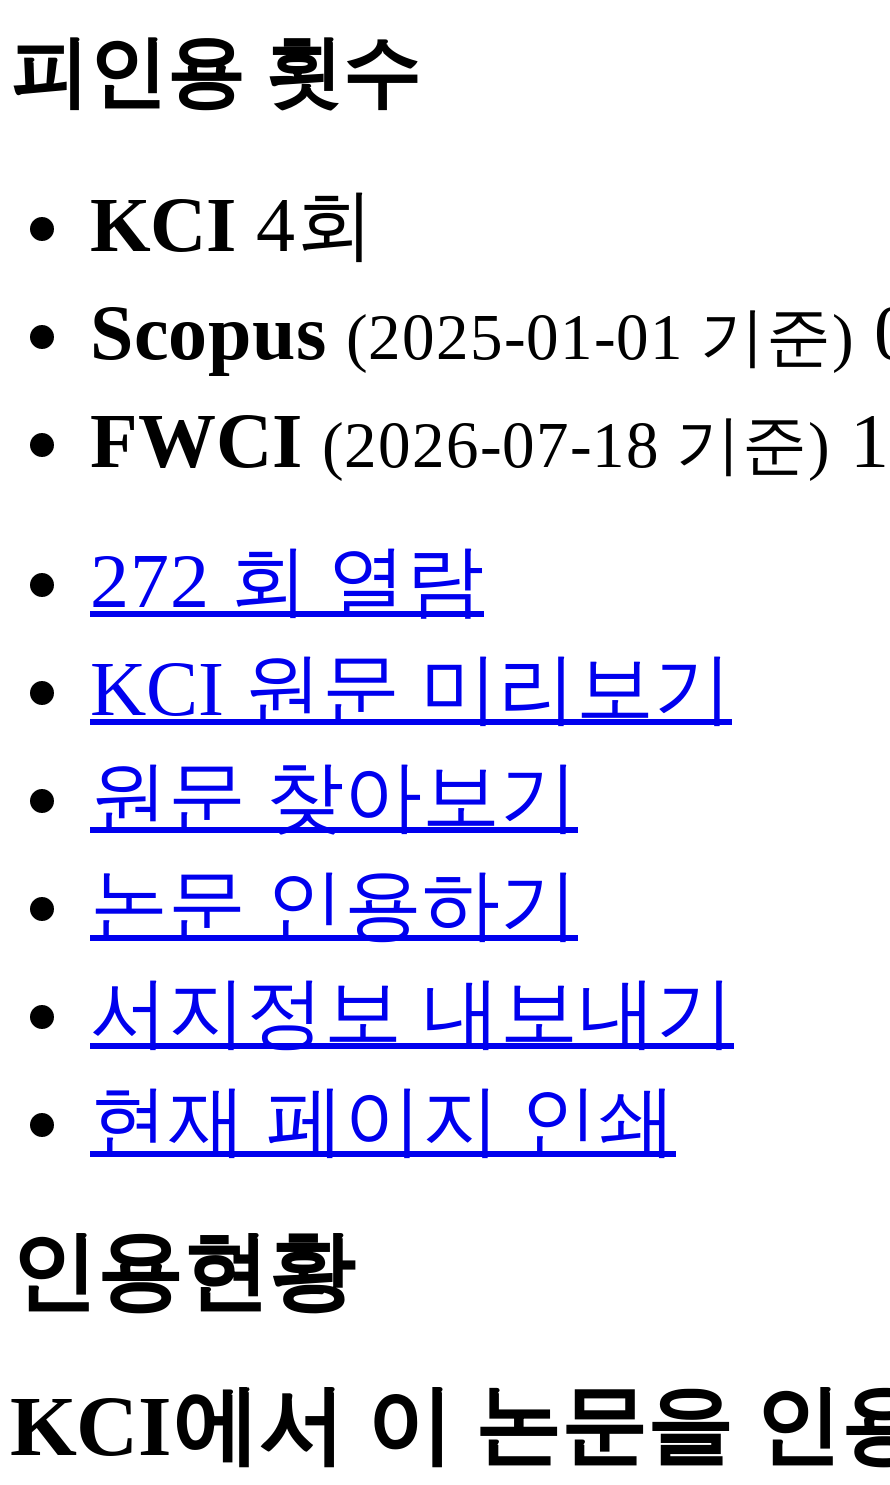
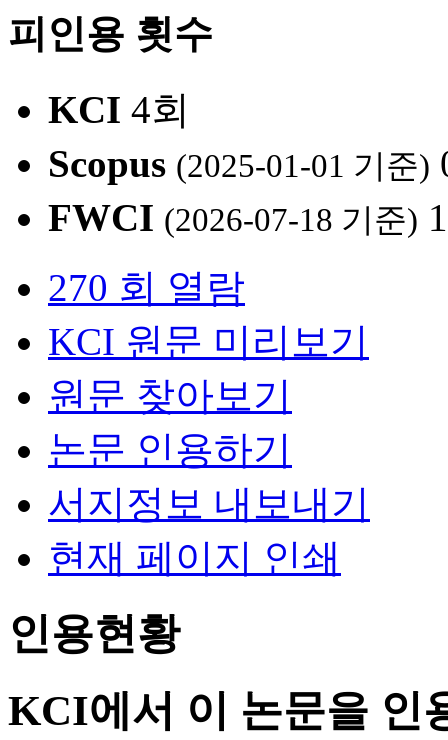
[90,536,484,622] 272 회 열람 -> [48,266,245,309] 270 회 열람

